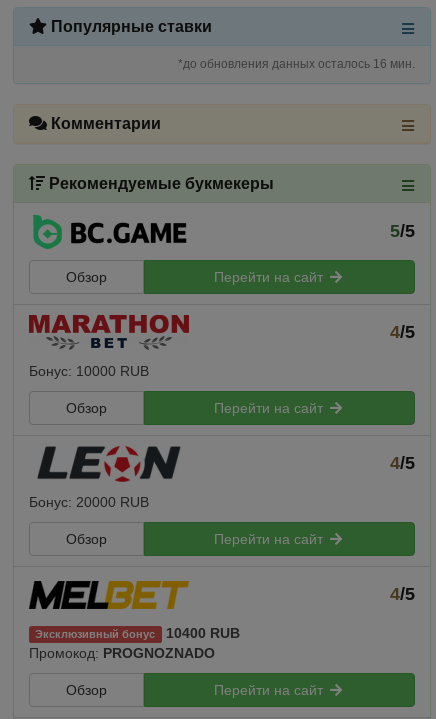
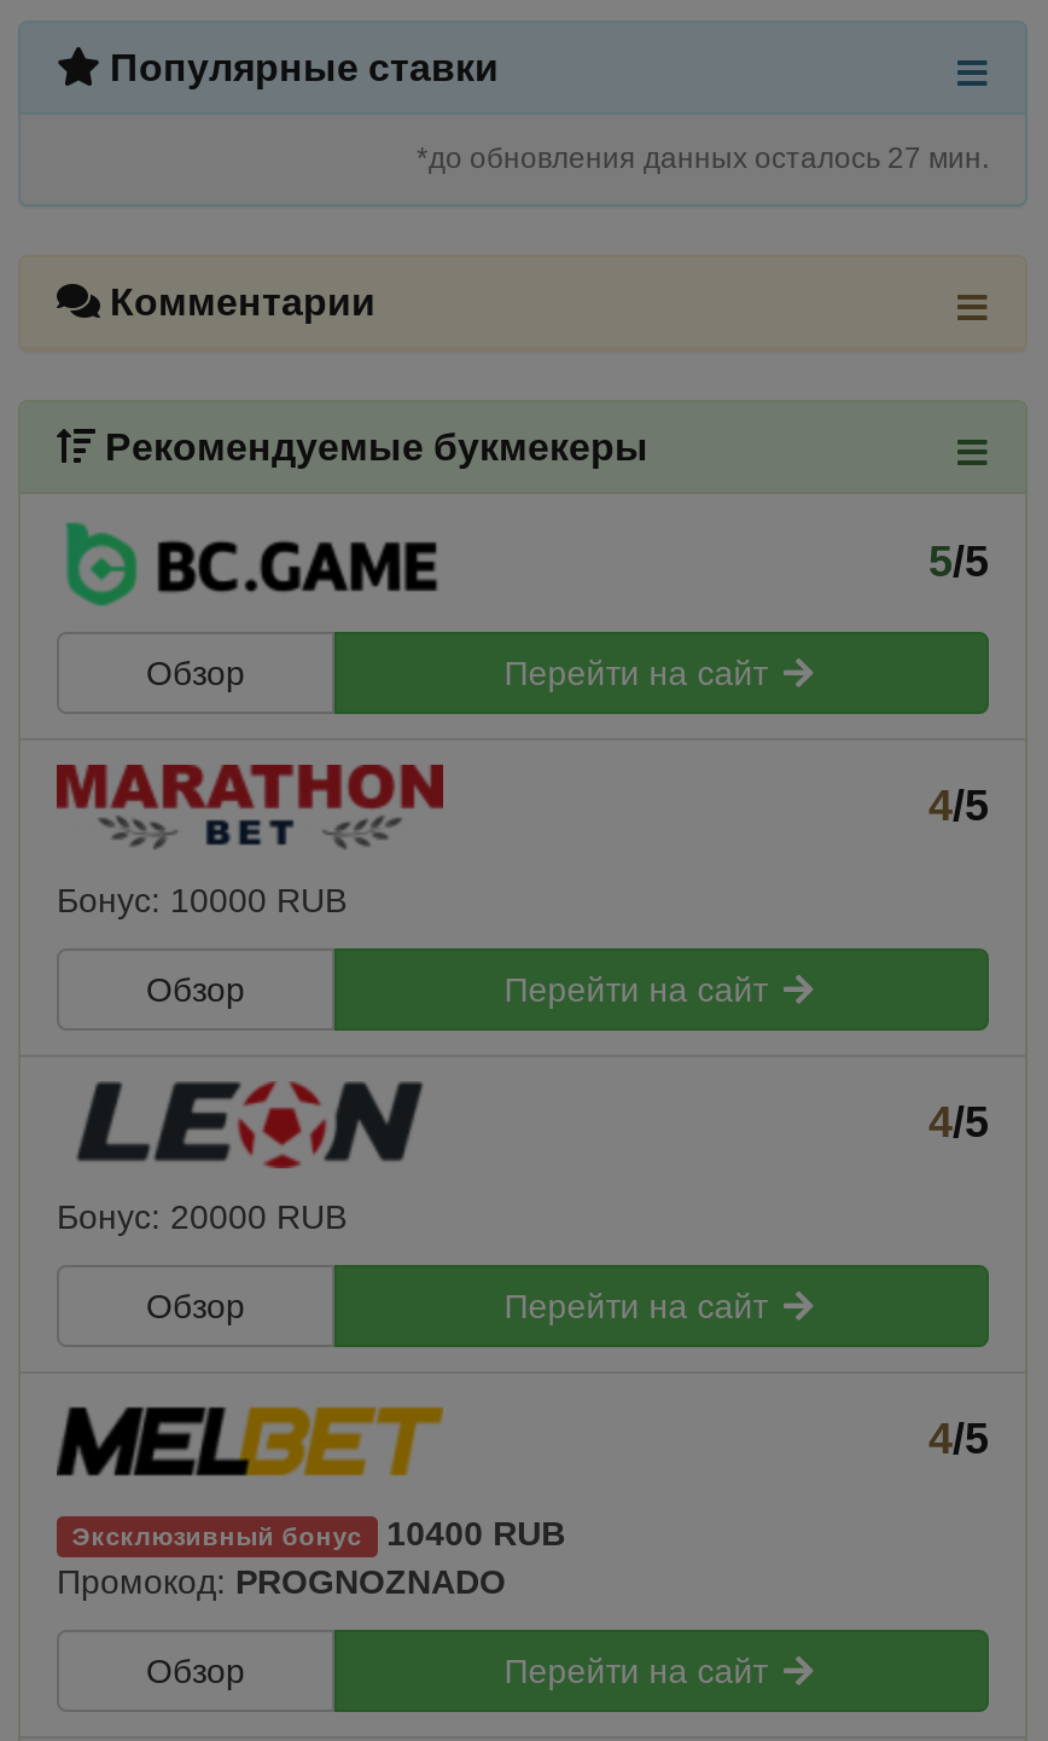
[178,57,415,71] *до обновления данных осталось 16 мин. -> [417,141,989,175] *до обновления данных осталось 27 мин.

